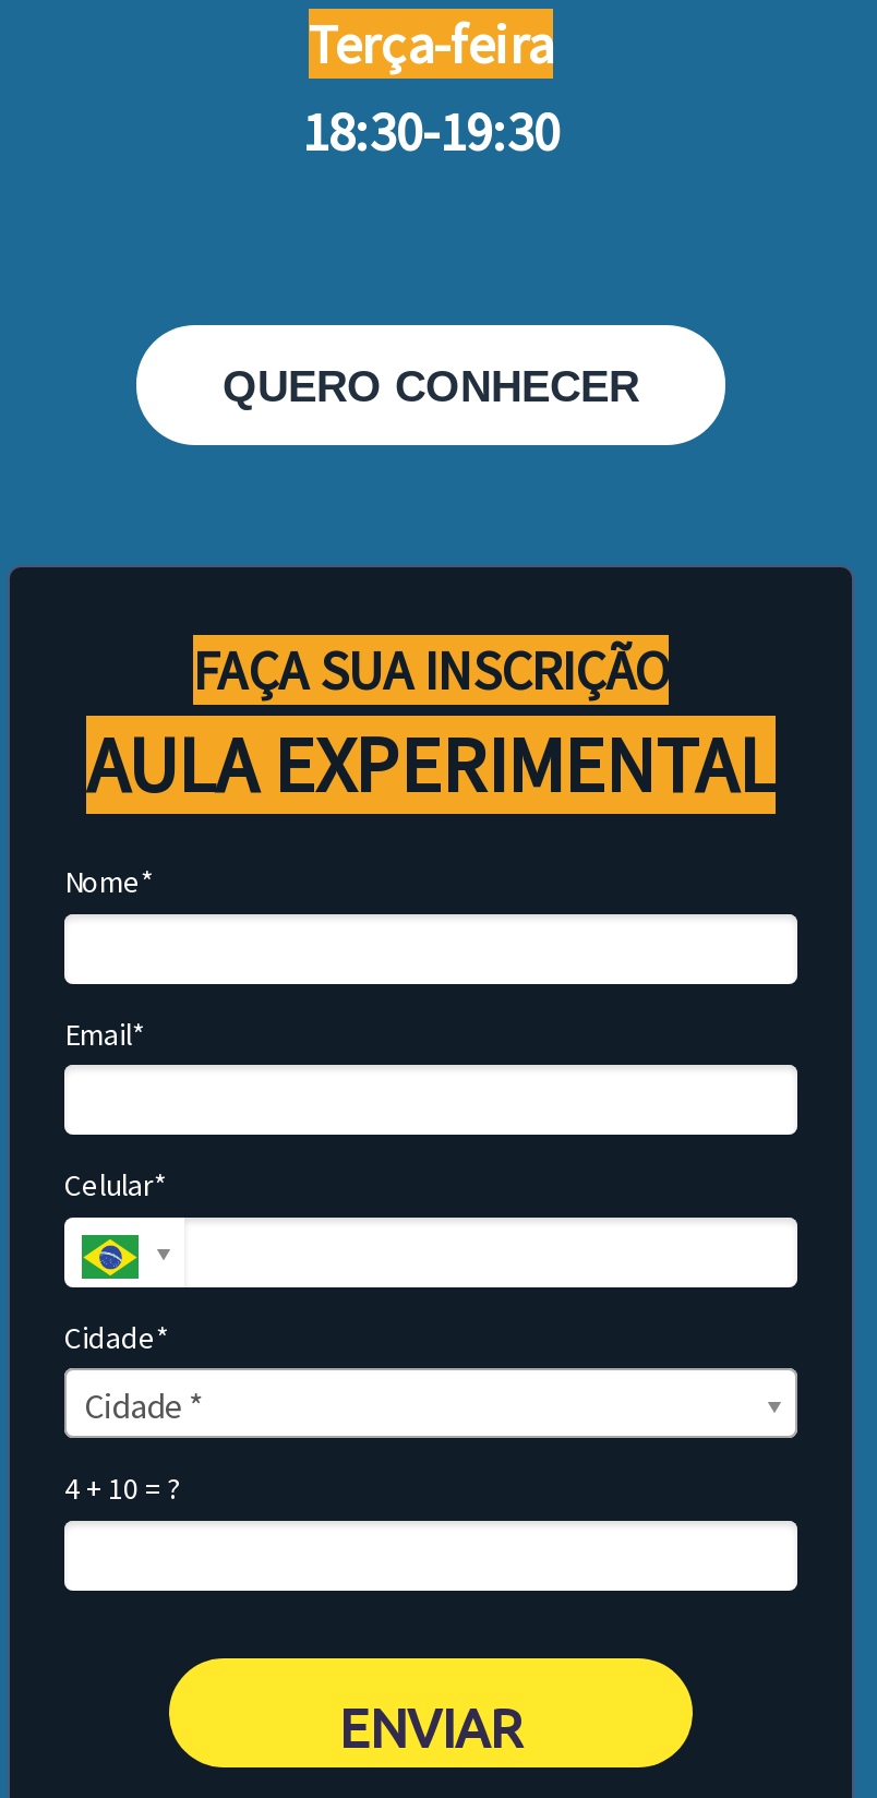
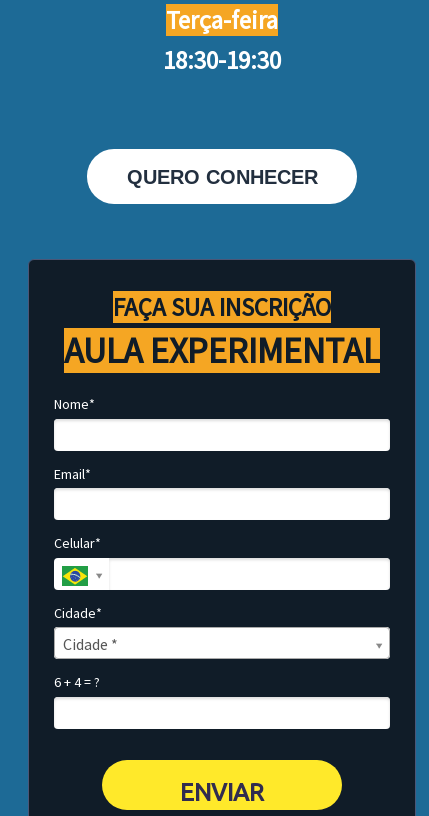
[64,1469,180,1509] 4 + 10 = ? -> [54,673,100,691] 6 + 4 = ?

